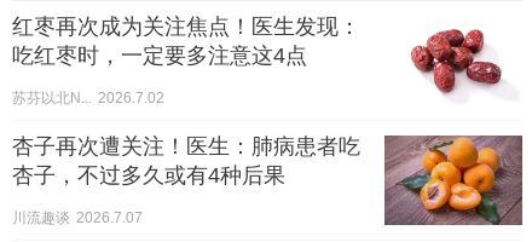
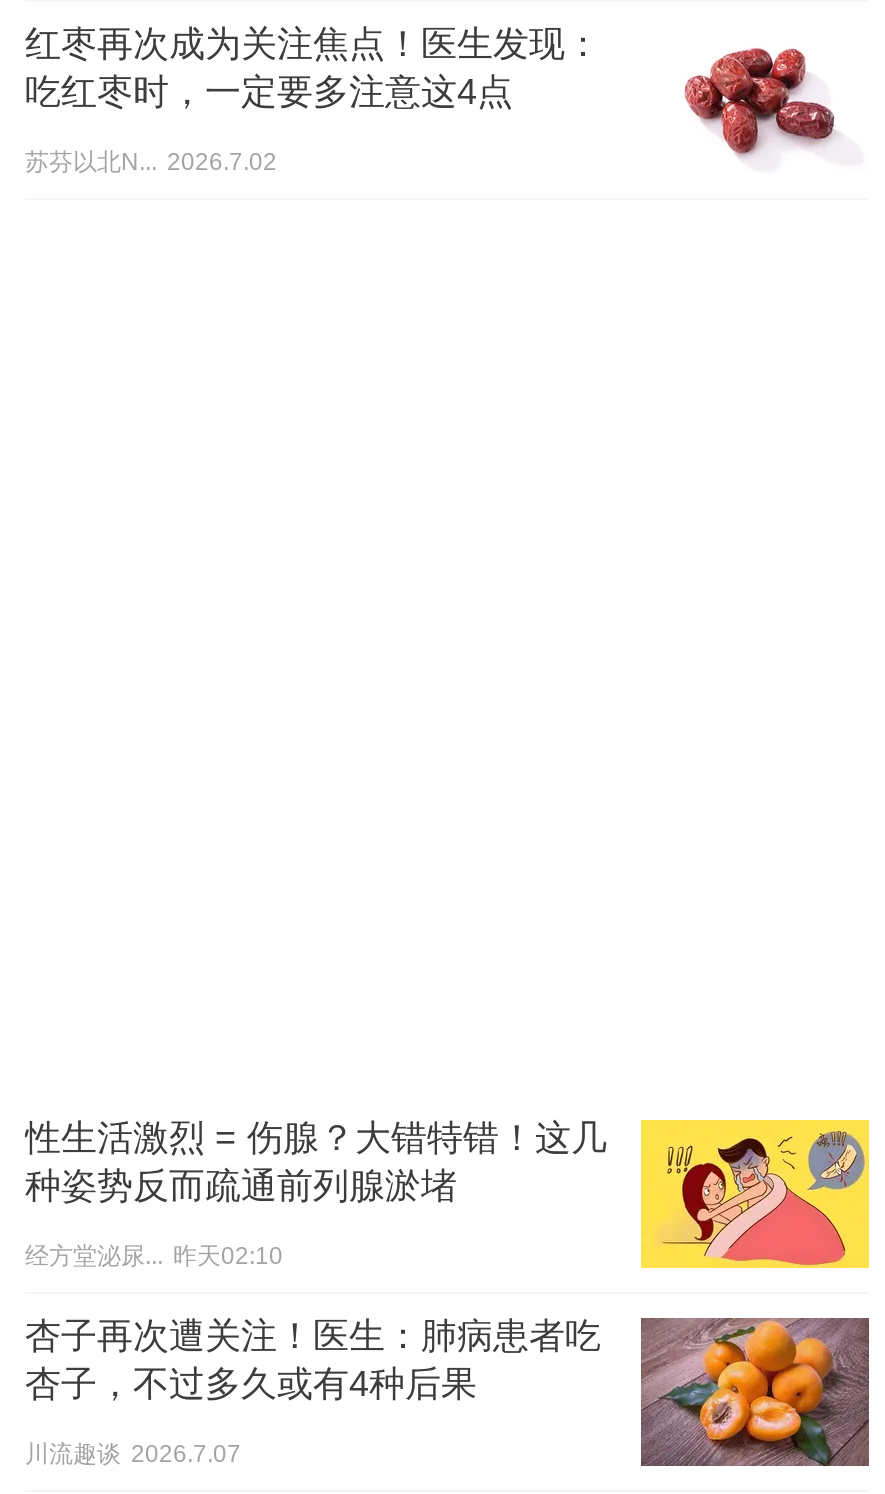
none -> [25,1118,871,1271] [image] | 性生活激烈 = 伤腺？大错特错！这几 | 种姿势反而疏通前列腺淤堵 | 经方堂泌尿... 昨天02:10

